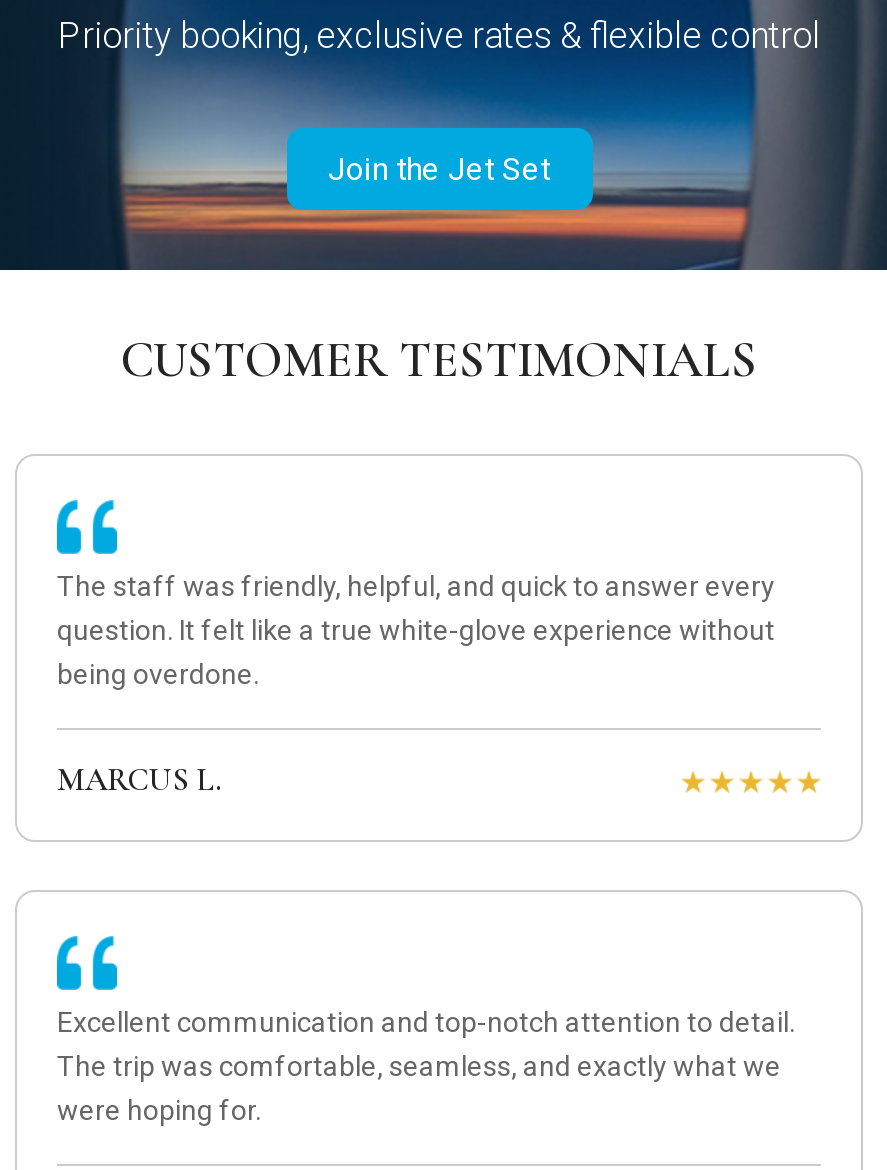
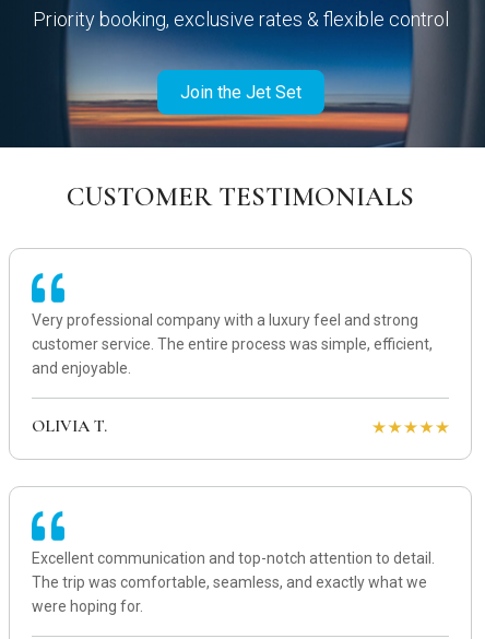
[57,571,775,691] The staff was friendly, helpful, and quick to answer every | question. It felt like a true white-glove experience without | being overdone. -> [32,312,433,377] Very professional company with a luxury feel and strong | customer service. The entire process was simple, efficient, | and enjoyable.
[57,761,221,801] MARCUS L. -> [32,416,107,437] OLIVIA T.

